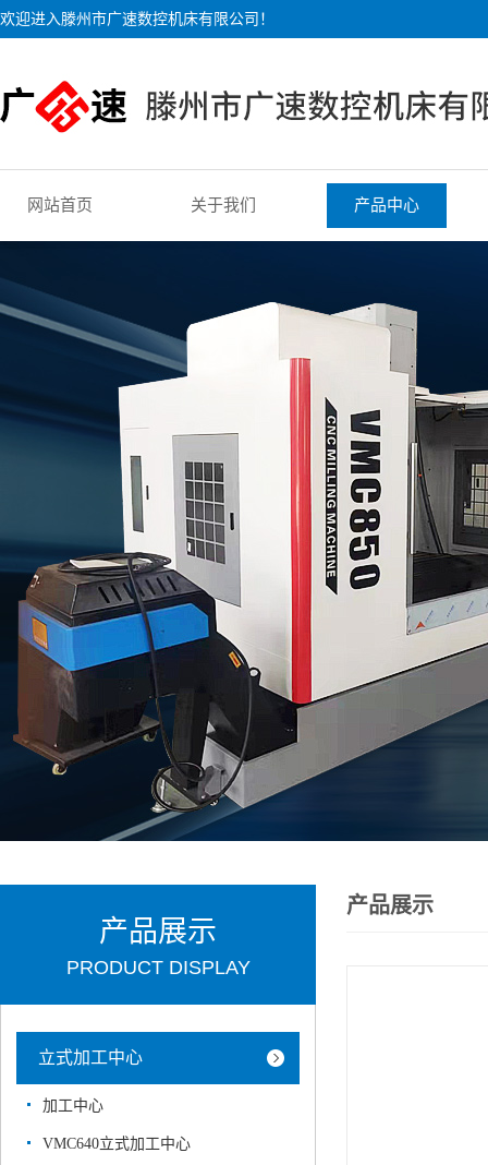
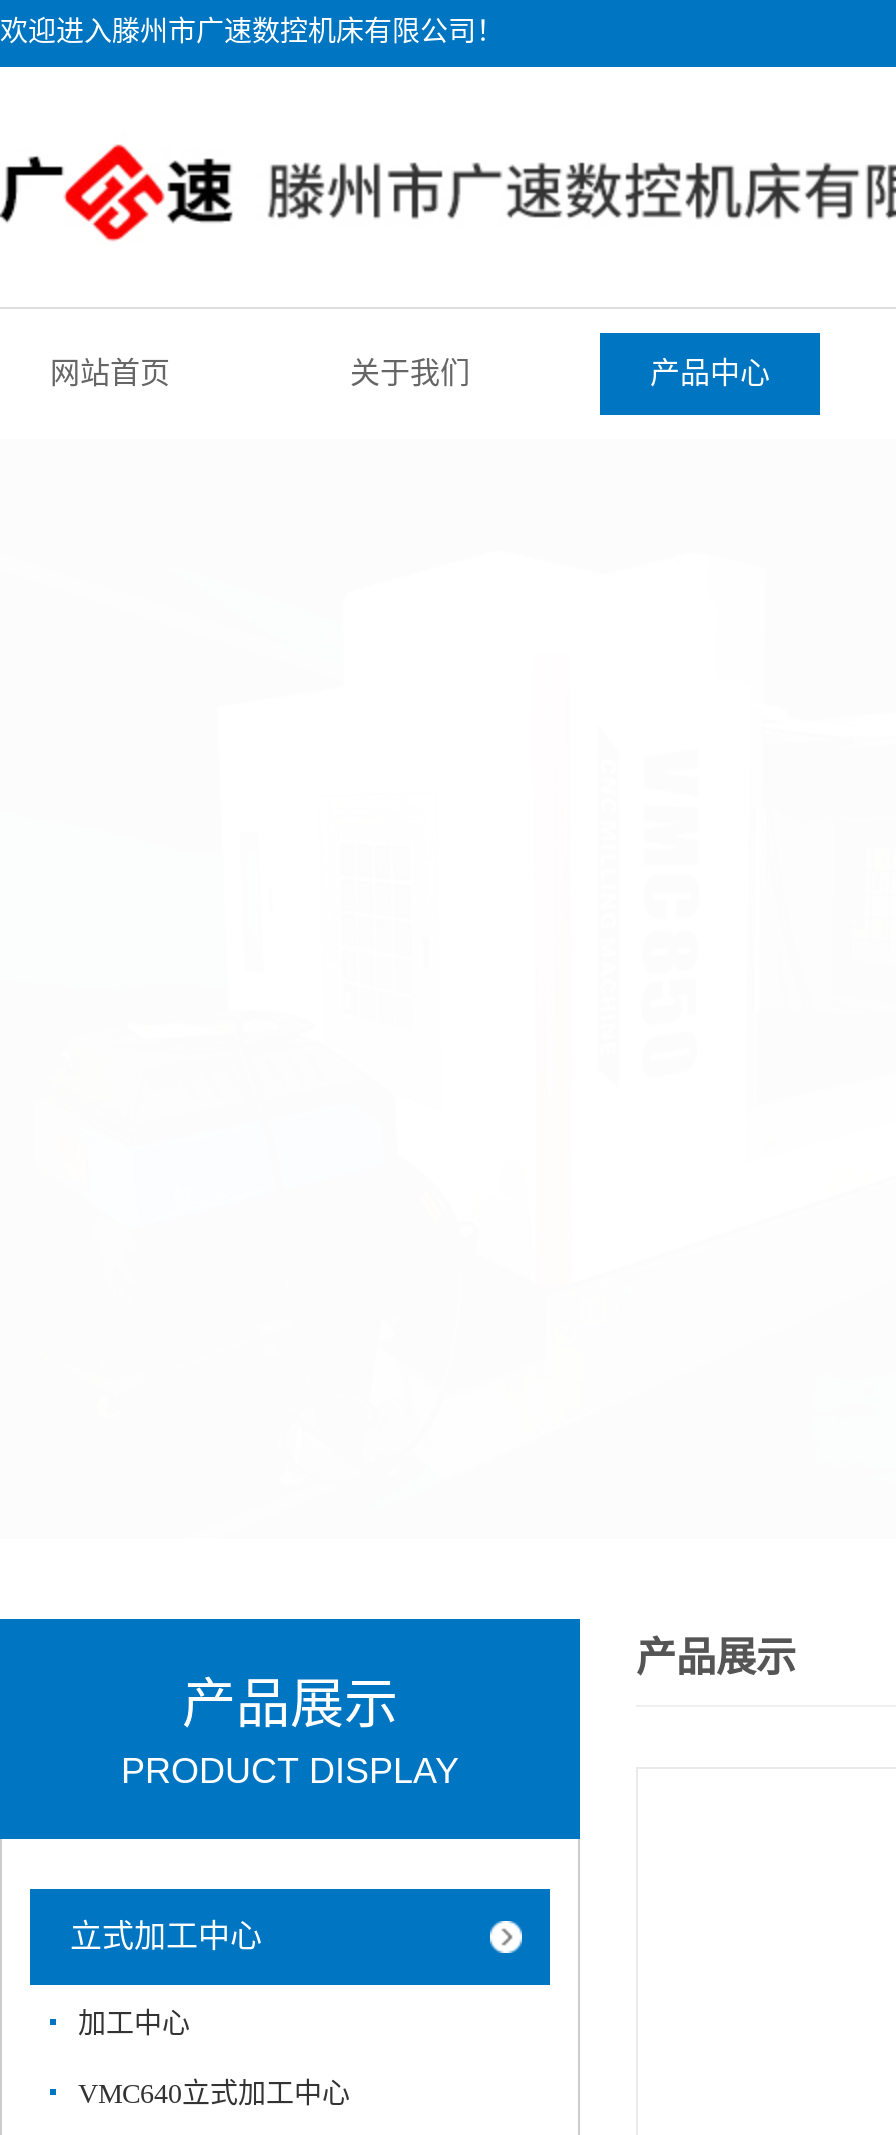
[3,240,485,842] [image] -> none

